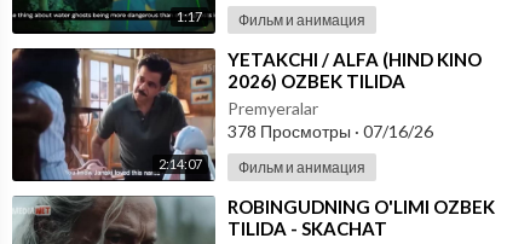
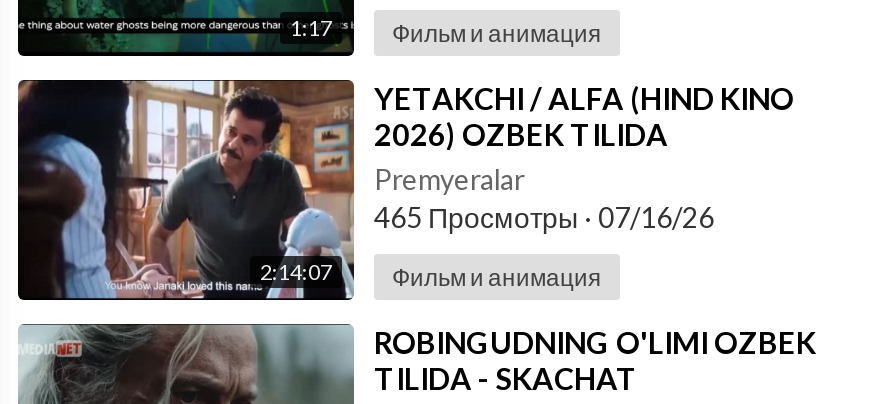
[227,121,433,142] 378 Просмотры · 07/16/26 -> [374,201,714,235] 465 Просмотры · 07/16/26

